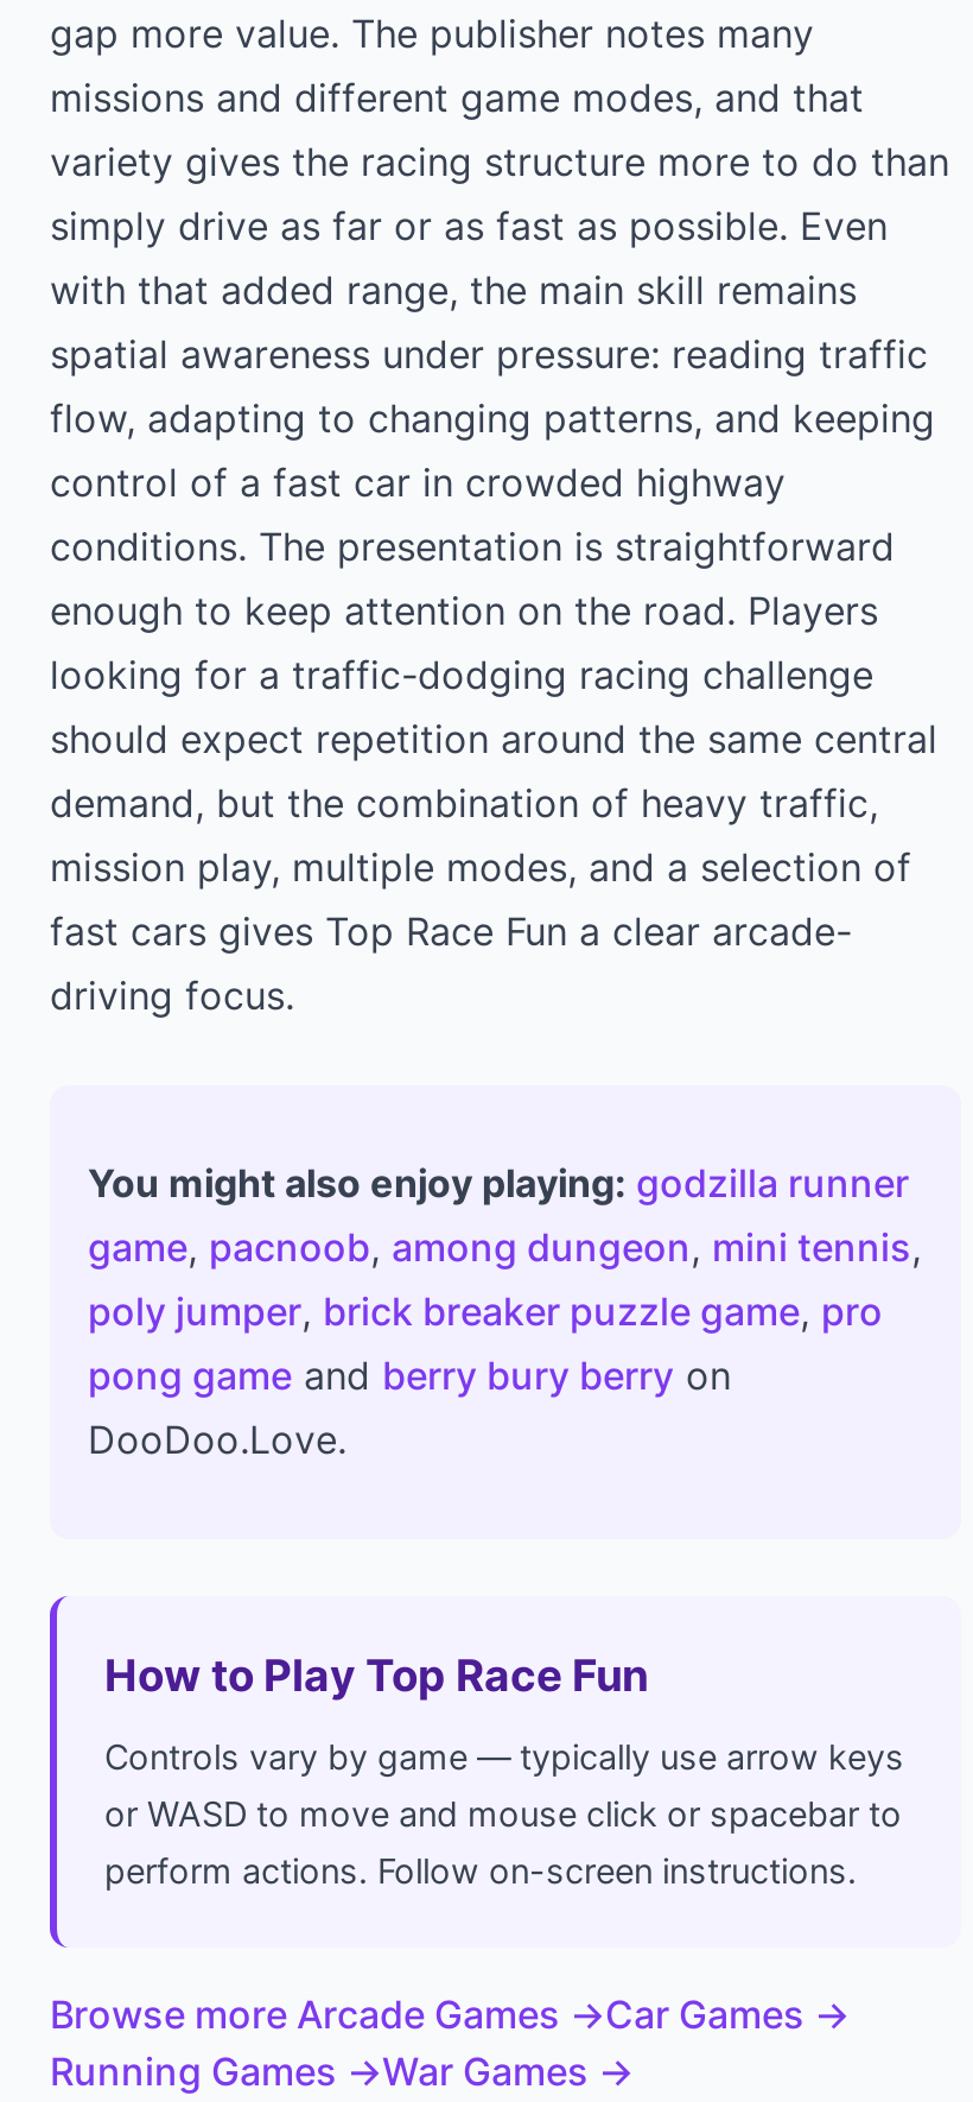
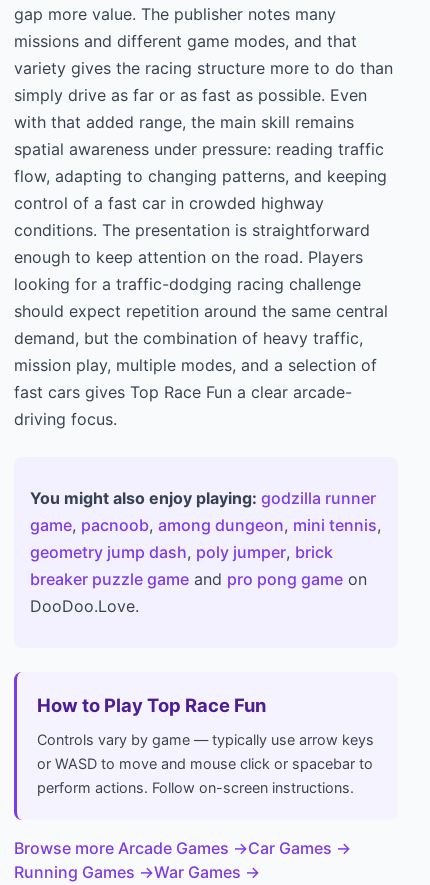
[88,1287,883,1398] poly jumper, brick breaker puzzle game, pro | pong game and berry bury berry on -> [30,542,367,589] geometry jump dash, poly jumper, brick | breaker puzzle game and pro pong game on

